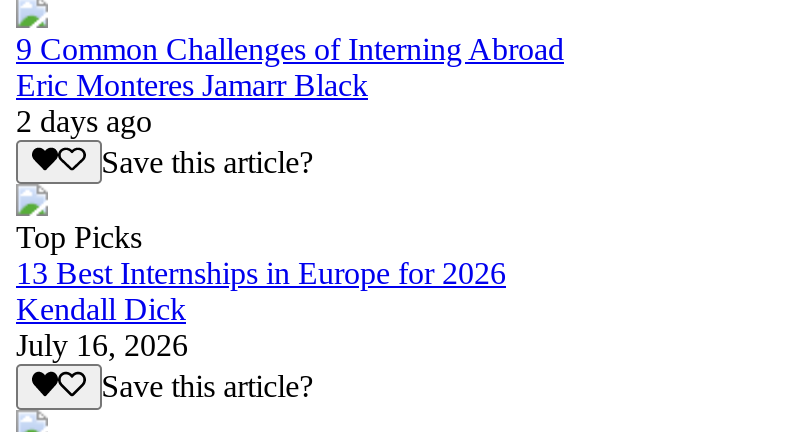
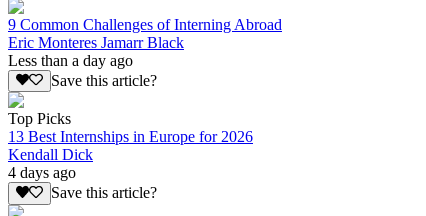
[16,104,152,138] 2 days ago -> [8,52,133,69] Less than a day ago
[16,328,188,362] July 16, 2026 -> [8,164,76,181] 4 days ago

